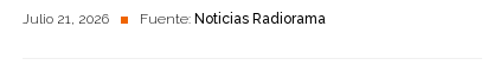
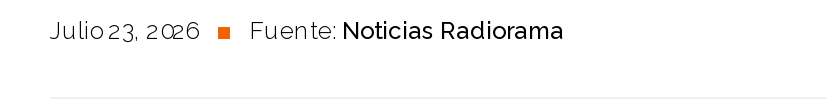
[23,11,326,27] Julio 21, 2026 Fuente: Noticias Radiorama -> [50,17,564,45] Julio 23, 2026 Fuente: Noticias Radiorama

